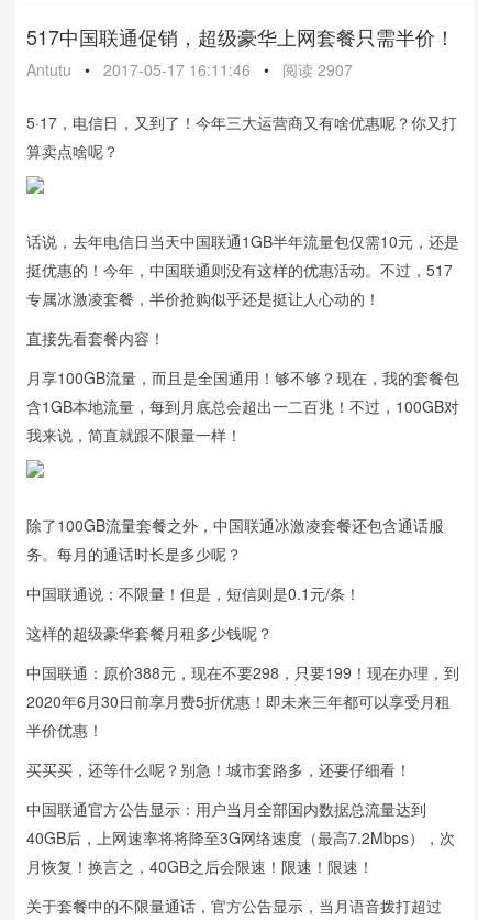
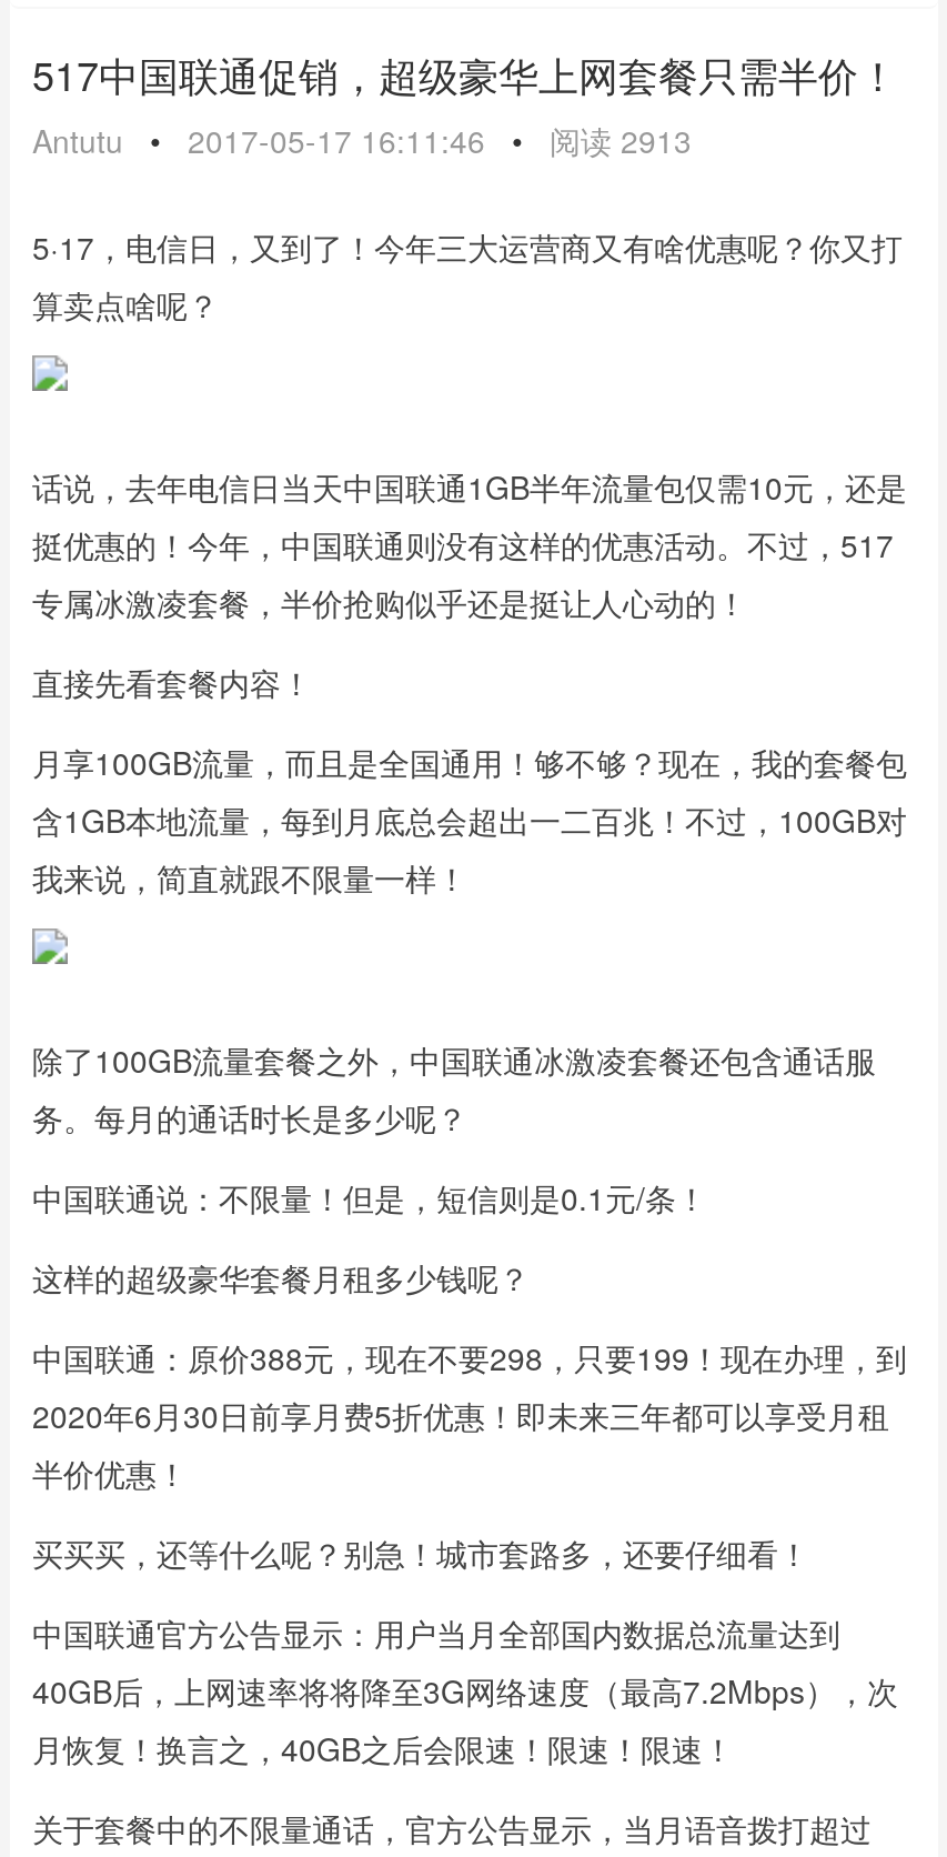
[26,58,353,80] Antutu • 2017-05-17 16:11:46 • 阅读2907 -> [32,118,692,162] Antutu • 2017-05-17 16:11:46 • 阅读2913

